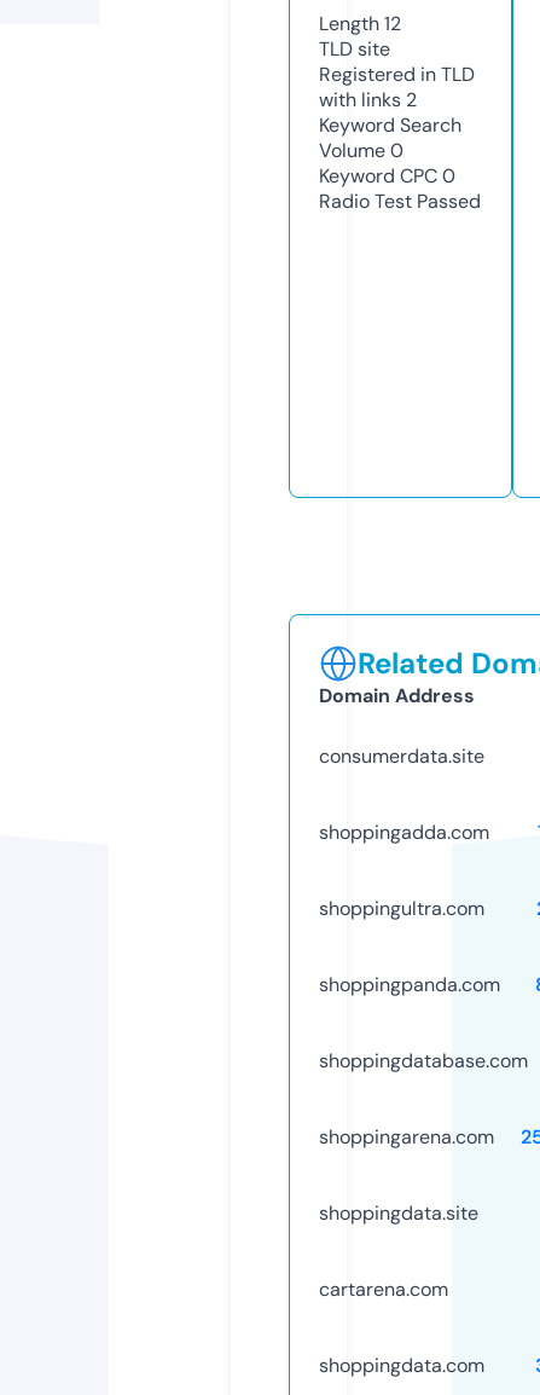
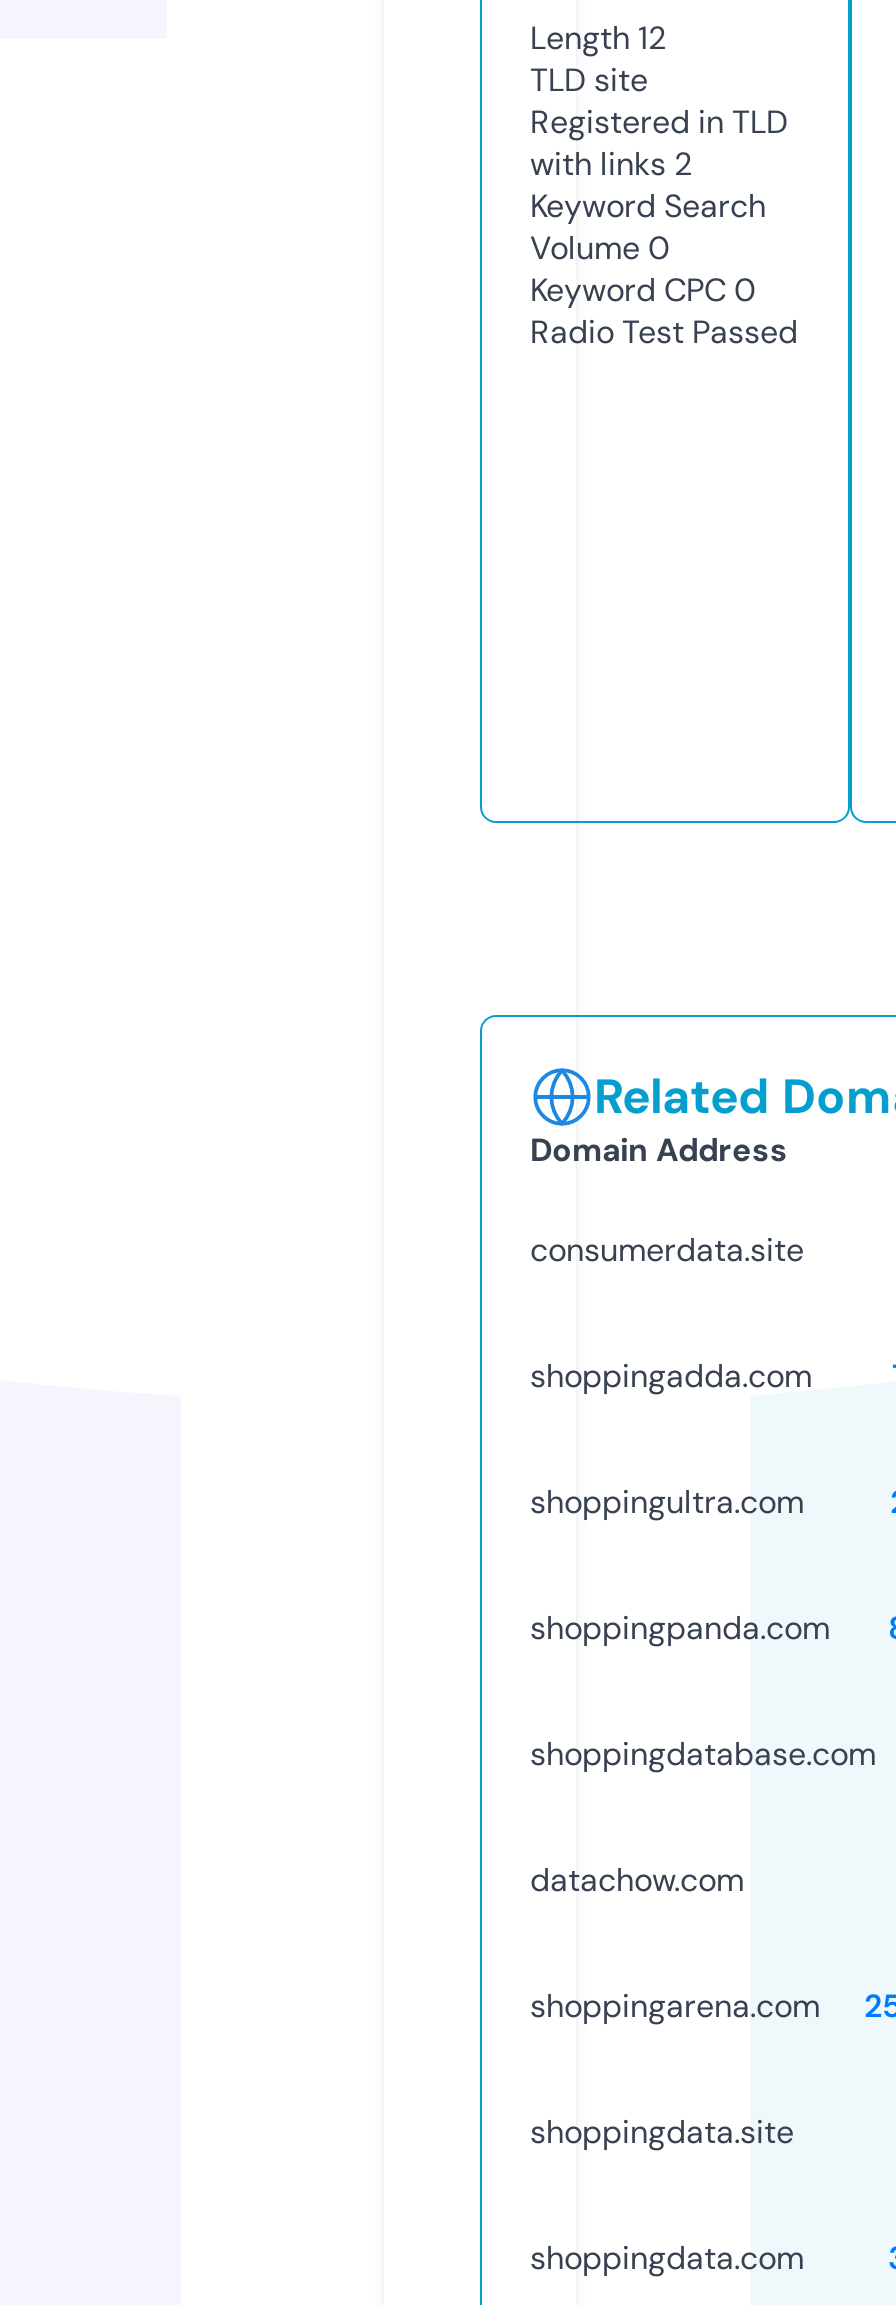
none -> [530,1859,744,1901] datachow.com
moved [319,1124,494,1226] -> [530,1985,820,2153]: shoppingarena.com | shoppingdata.site
[319,1276,448,1302] cartarena.com -> none

